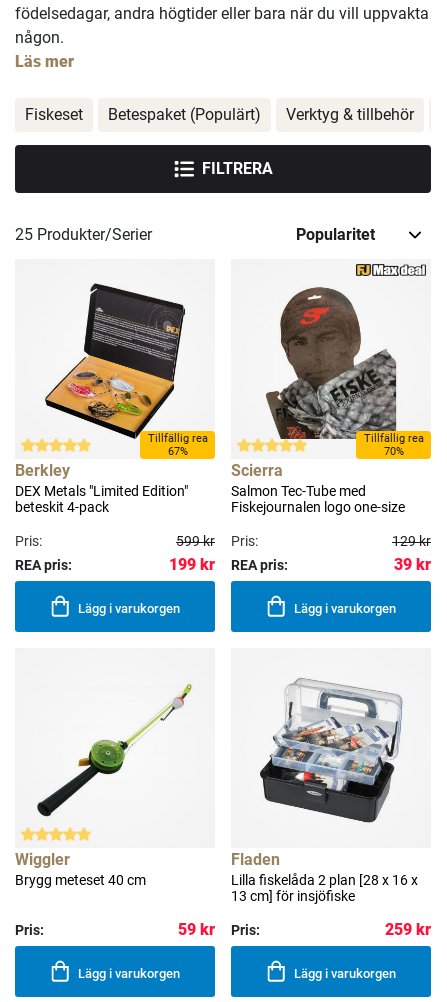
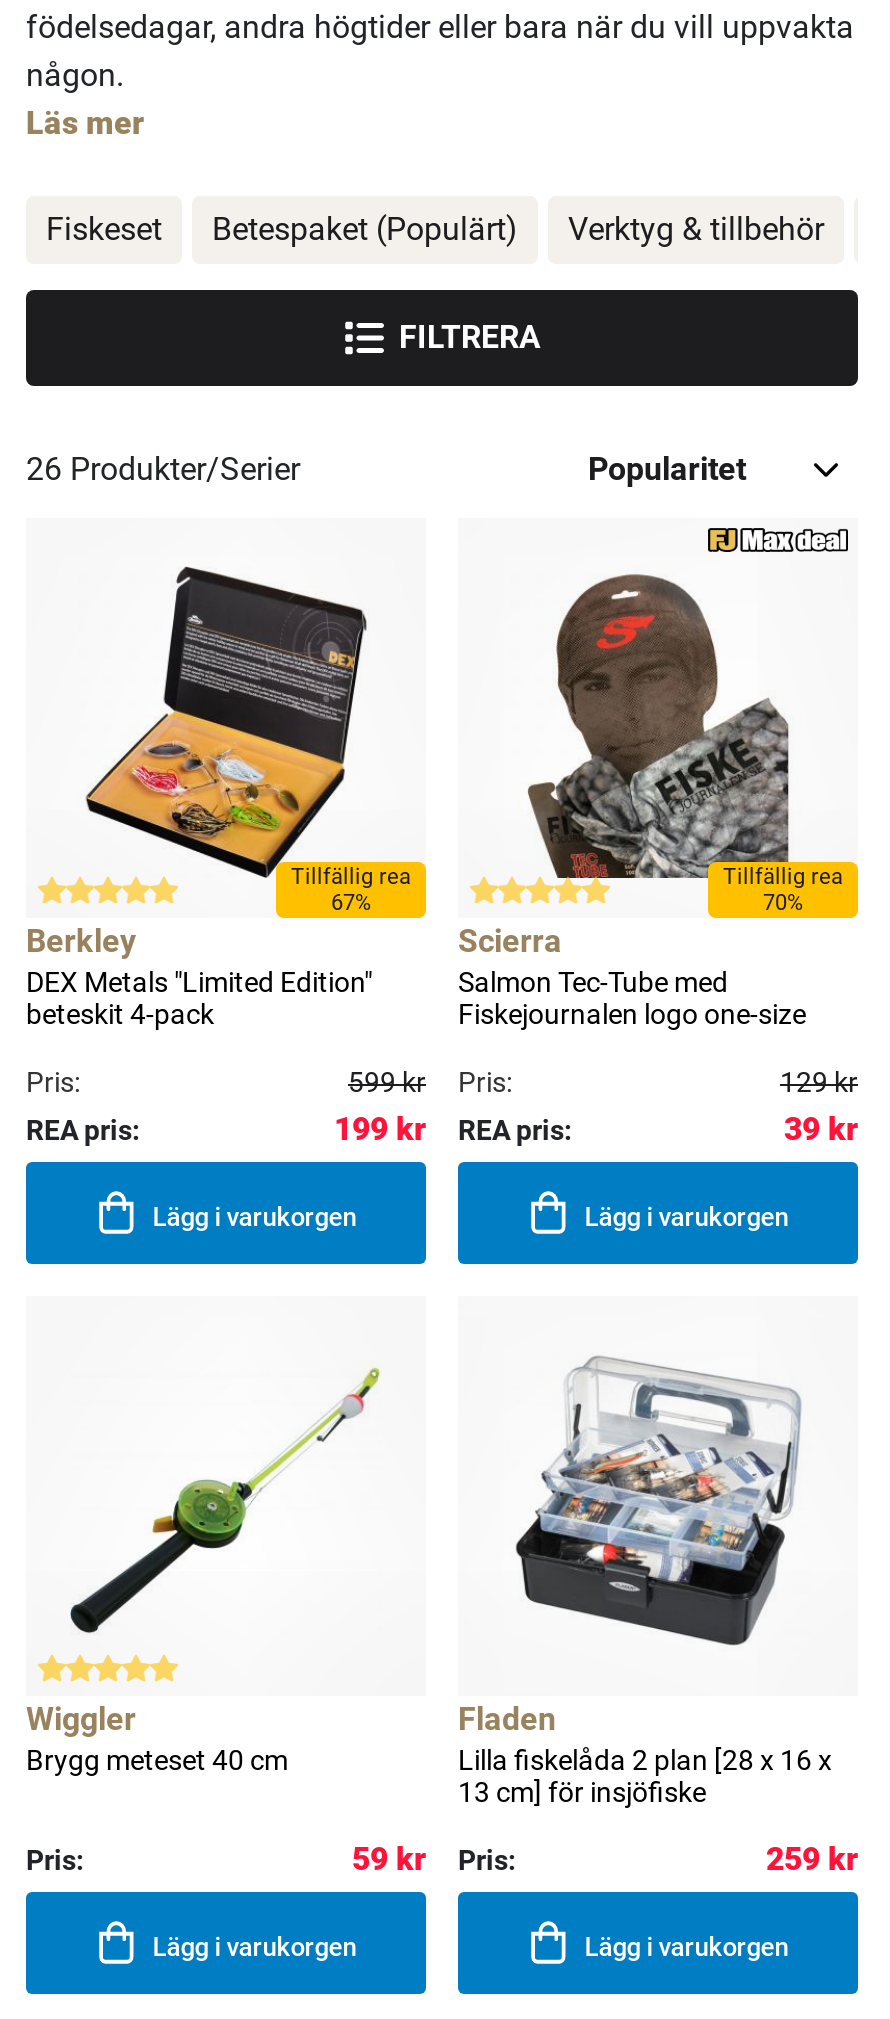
[15,225,152,244] 25 Produkter/Serier -> [26,450,300,488] 26 Produkter/Serier

